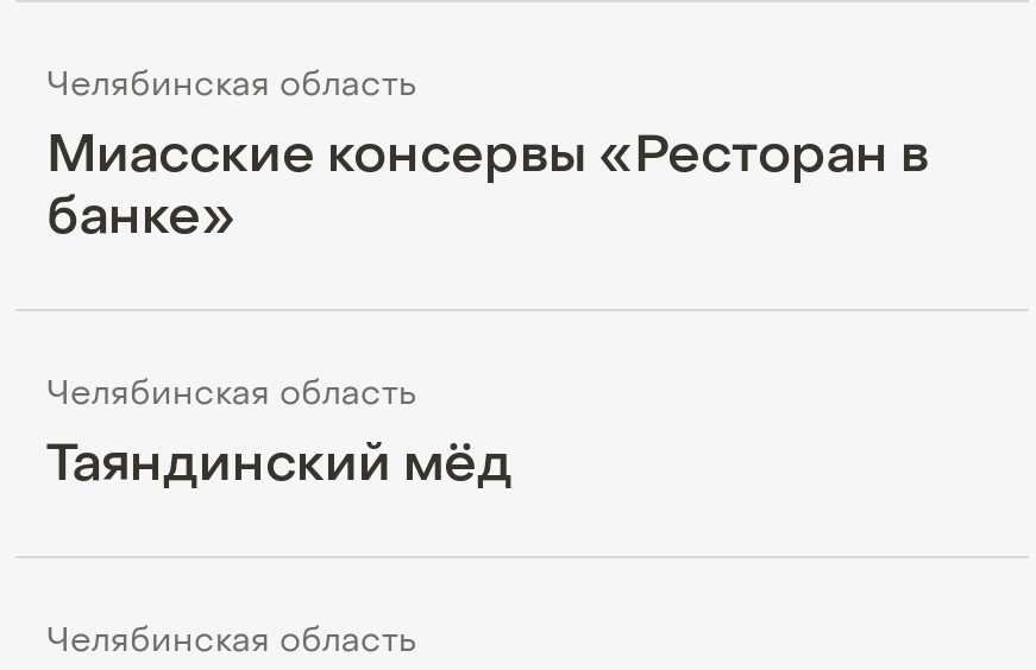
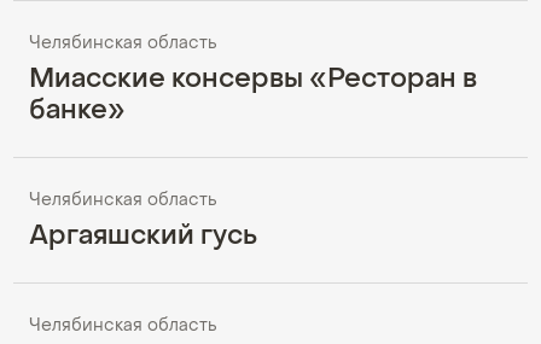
[46,442,513,492] Таяндинский мёд -> [29,225,257,250] Аргаяшский гусь

